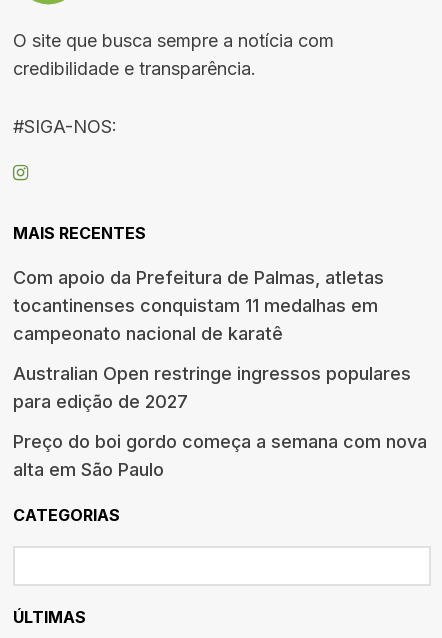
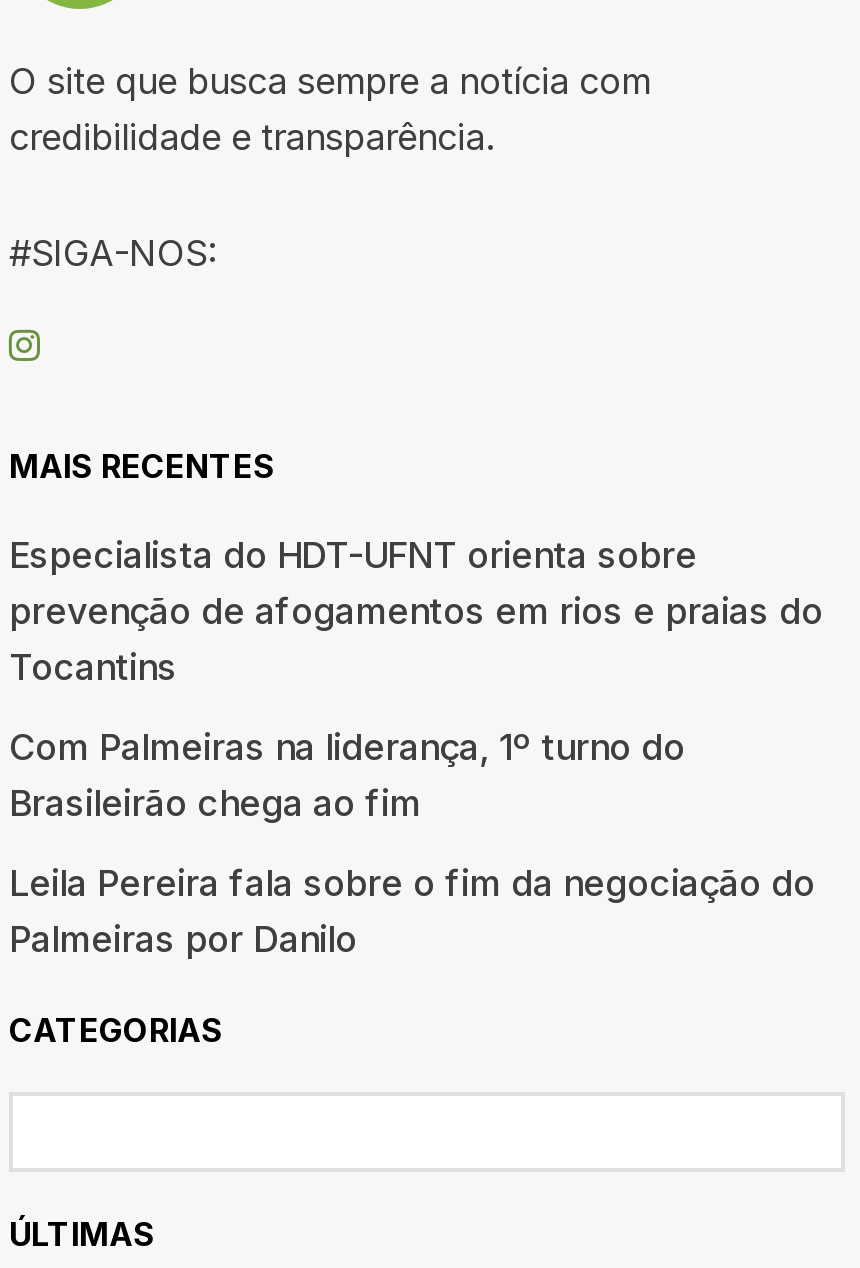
[13,267,384,344] Com apoio da Prefeitura de Palmas, atletas | tocantinenses conquistam 11 medalhas em | campeonato nacional de karatê -> [9,534,823,688] Especialista do HDT-UFNT orienta sobre | prevenção de afogamentos em rios e praias do | Tocantins
[13,363,411,412] Australian Open restringe ingressos populares | para edição de 2027 -> [9,726,685,824] Com Palmeiras na liderança, 1º turno do | Brasileirão chega ao fim
[13,431,427,480] Preço do boi gordo começa a semana com nova | alta em São Paulo -> [9,862,815,960] Leila Pereira fala sobre o fim da negociação do | Palmeiras por Danilo

